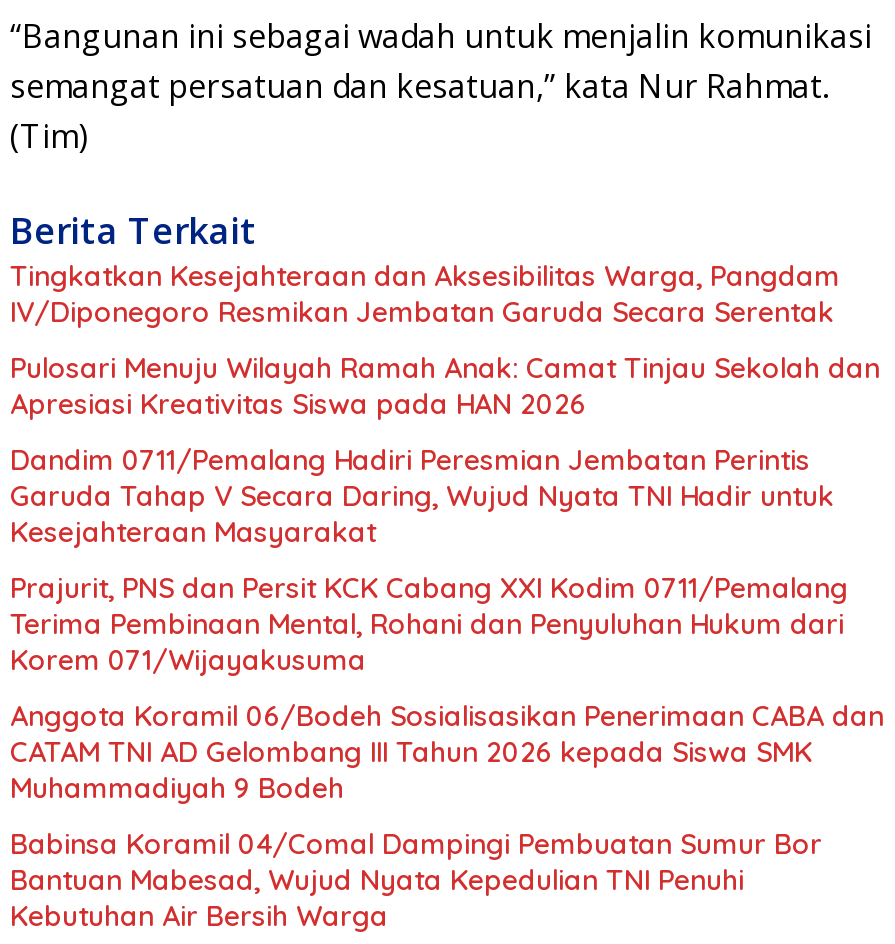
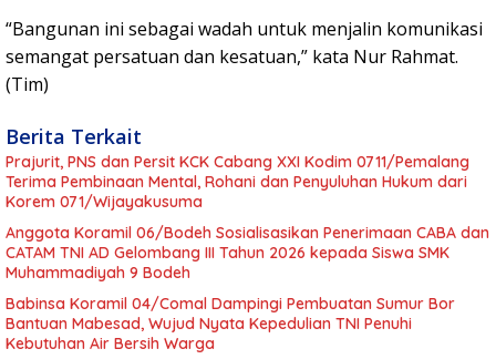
[10,258,880,550] Tingkatkan Kesejahteraan dan Aksesibilitas Warga, Pangdam | IV/Diponegoro Resmikan Jembatan Garuda Secara Serentak | Pulosari Menuju Wilayah Ramah Anak: Camat Tinjau Sekolah dan | Apresiasi Kreativitas Siswa pada HAN 2026 | Dandim 0711/Pemalang Hadiri Peresmian Jembatan Perintis | Garuda Tahap V Secara Daring, Wujud Nyata TNI Hadir untuk | Kesejahteraan Masyarakat -> none

